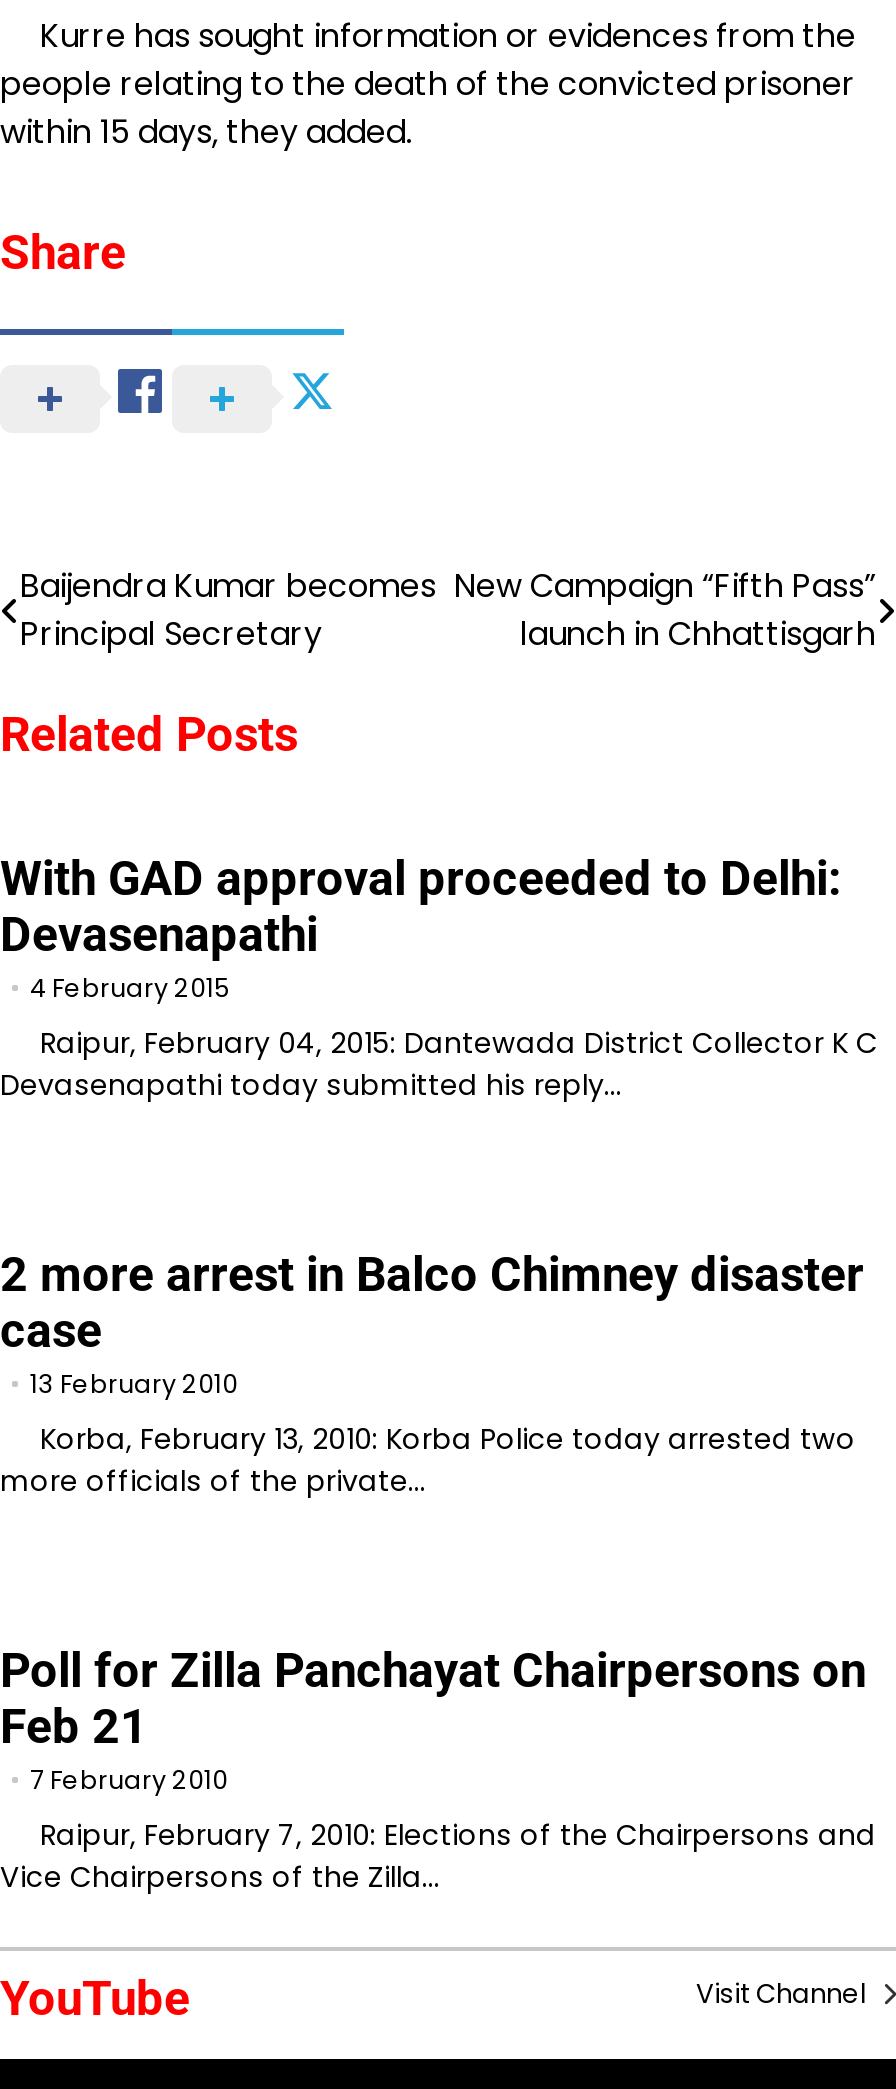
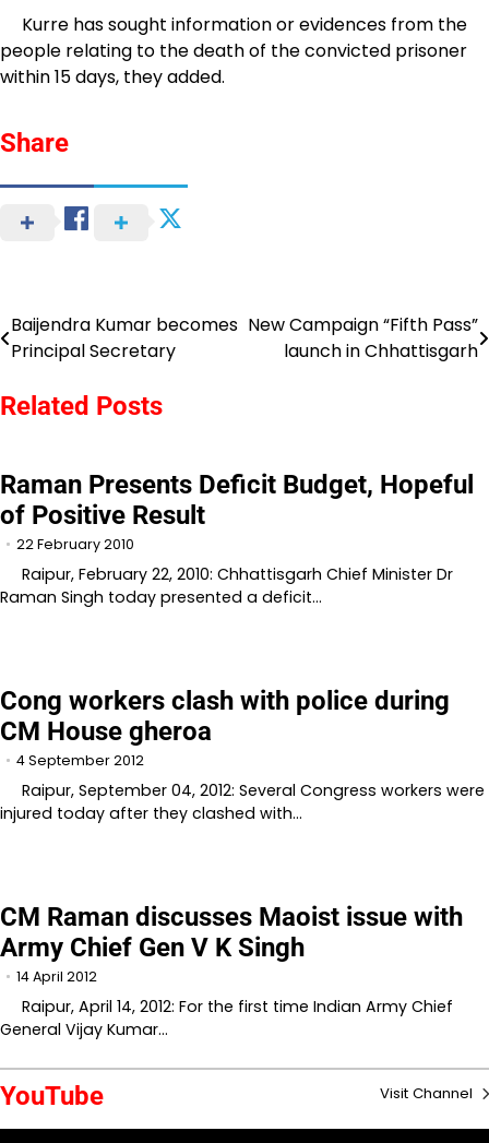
[0,850,878,1104] With GAD approval proceeded to Delhi: | Devasenapathi | 4 February 2015 | Raipur, February 04, 2015: Dantewada District Collector K C | Devasenapathi today submitted his reply… -> [0,469,474,608] Raman Presents Deficit Budget, Hopeful | of Positive Result | 22 February 2010 | Raipur, February 22, 2010: Chhattisgarh Chief Minister Dr | Raman Singh today presented a deficit…
[0,1246,864,1500] 2 more arrest in Balco Chimney disaster | case | 13 February 2010 | Korba, February 13, 2010: Korba Police today arrested two | more officials of the private… -> [0,685,485,824] Cong workers clash with police during | CM House gheroa | 4 September 2012 | Raipur, September 04, 2012: Several Congress workers were | injured today after they clashed with…
[0,1642,876,1896] Poll for Zilla Panchayat Chairpersons on | Feb 21 | 7 February 2010 | Raipur, February 7, 2010: Elections of the Chairpersons and | Vice Chairpersons of the Zilla… -> [0,901,463,1040] CM Raman discusses Maoist issue with | Army Chief Gen V K Singh | 14 April 2012 | Raipur, April 14, 2012: For the first time Indian Army Chief | General Vijay Kumar…

